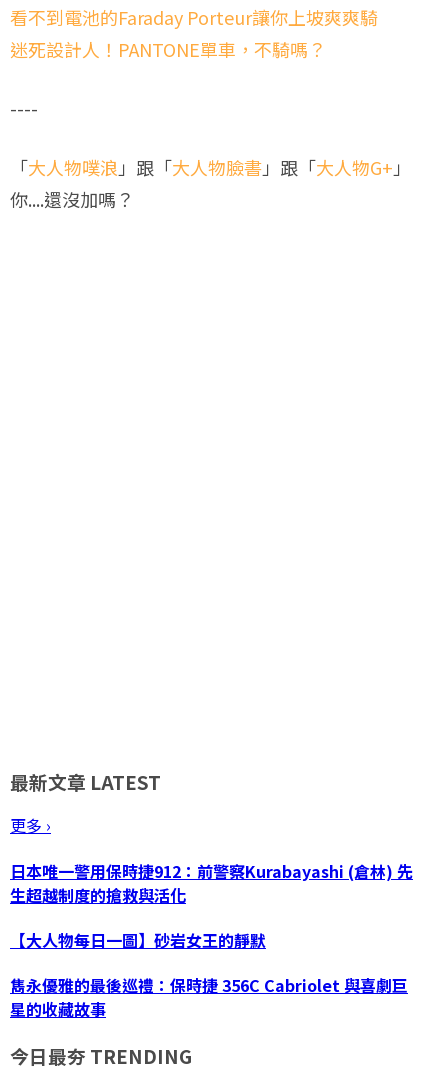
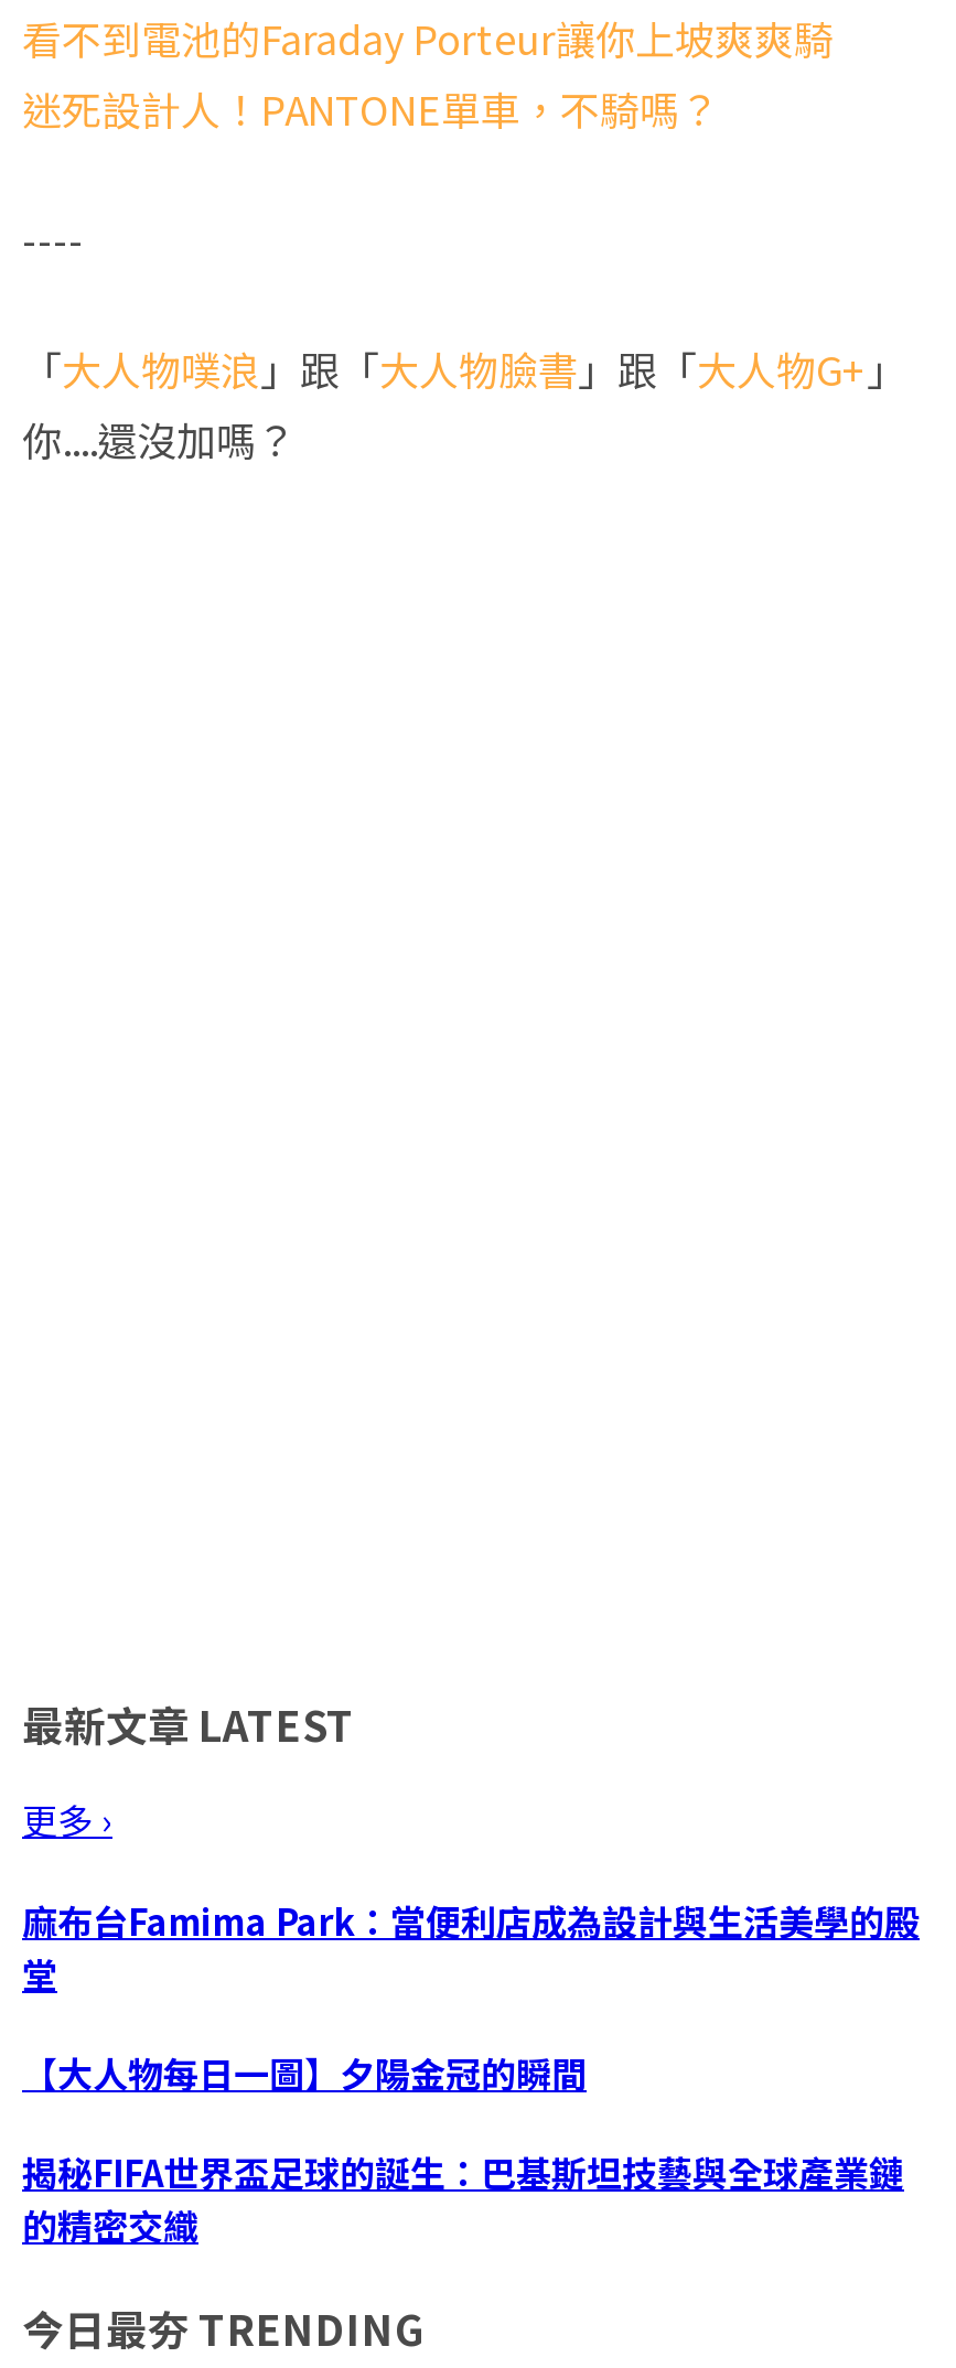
[10,859,413,907] 日本唯一警用保時捷912：前警察Kurabayashi (倉林) 先 | 生超越制度的搶救與活化 -> [22,1893,920,1999] 麻布台Famima Park：當便利店成為設計與生活美學的殿 | 堂
[10,928,266,952] 【大人物每日一圖】砂岩女王的靜默 -> [22,2046,587,2099] 【大人物每日一圖】夕陽金冠的瞬間
[10,973,408,1021] 雋永優雅的最後巡禮：保時捷 356C Cabriolet 與喜劇巨 | 星的收藏故事 -> [22,2146,904,2252] 揭秘FIFA世界盃足球的誕生：巴基斯坦技藝與全球產業鏈 | 的精密交織

